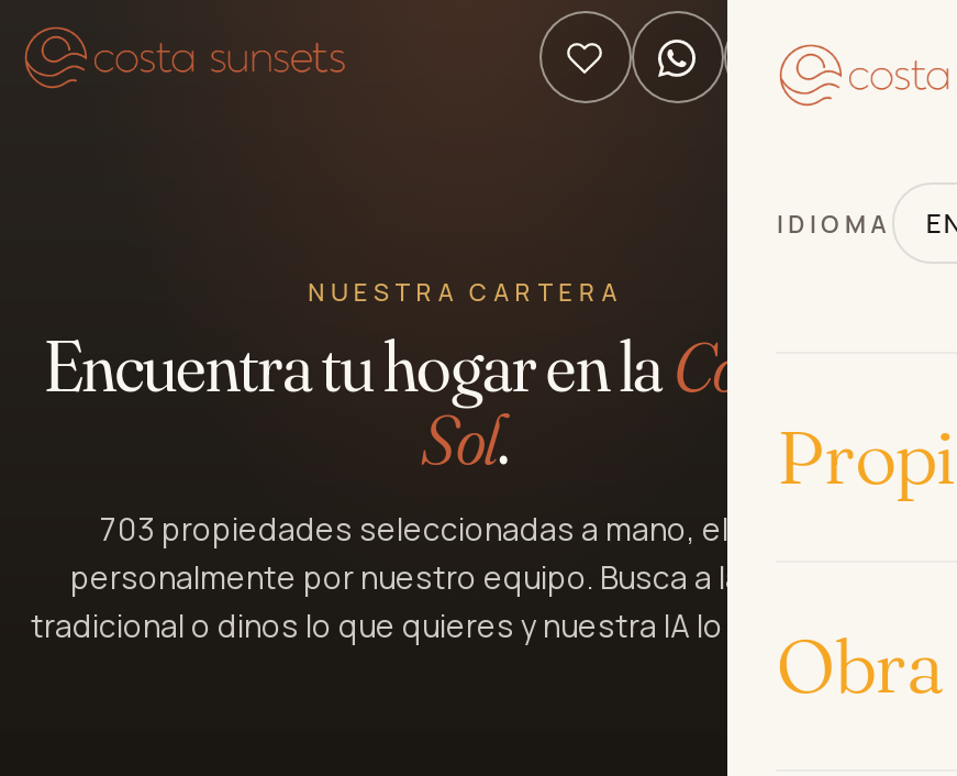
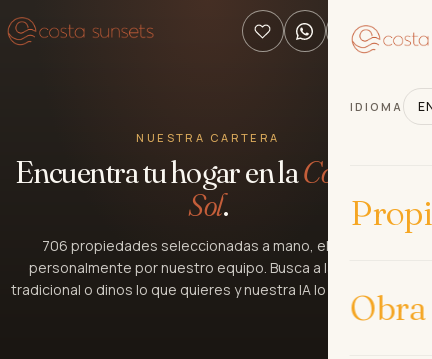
[100,508,830,550] 703 propiedades seleccionadas a mano, elegidas -> [41,236,374,255] 706 propiedades seleccionadas a mano, elegidas

